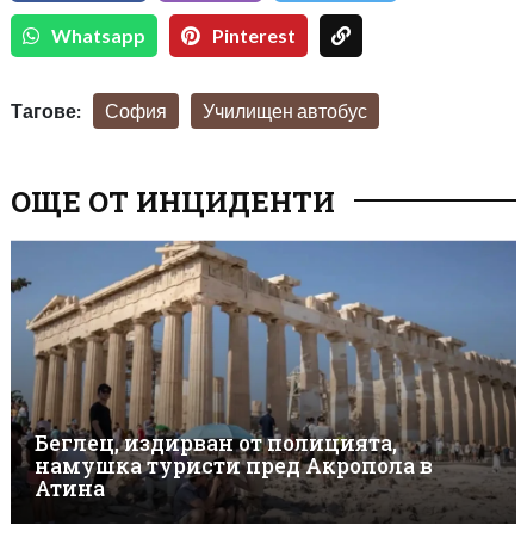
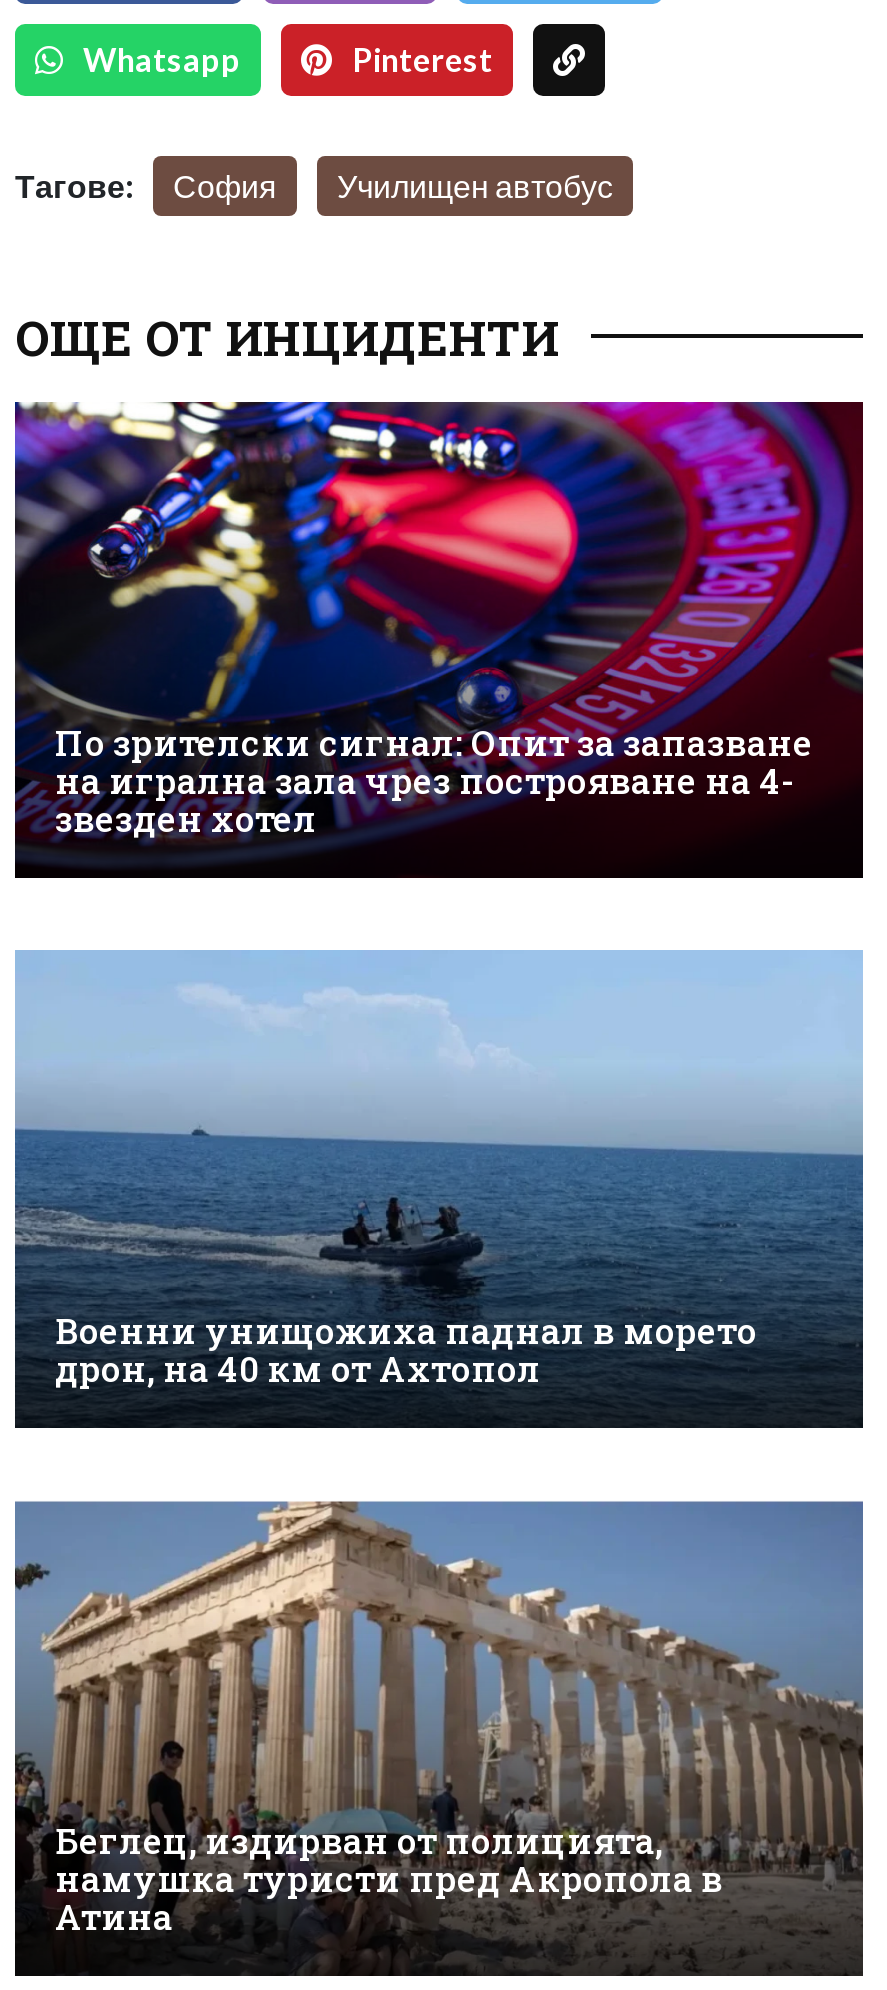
none -> [13,400,865,874] [image] | По зрителски сигнал: Опит за запазване | на игрална зала чрез построяване на 4- | звезден хотел
none -> [13,948,865,1430] [image] | Военни унищожиха паднал в морето | дрон, на 40 км от Ахтопол

